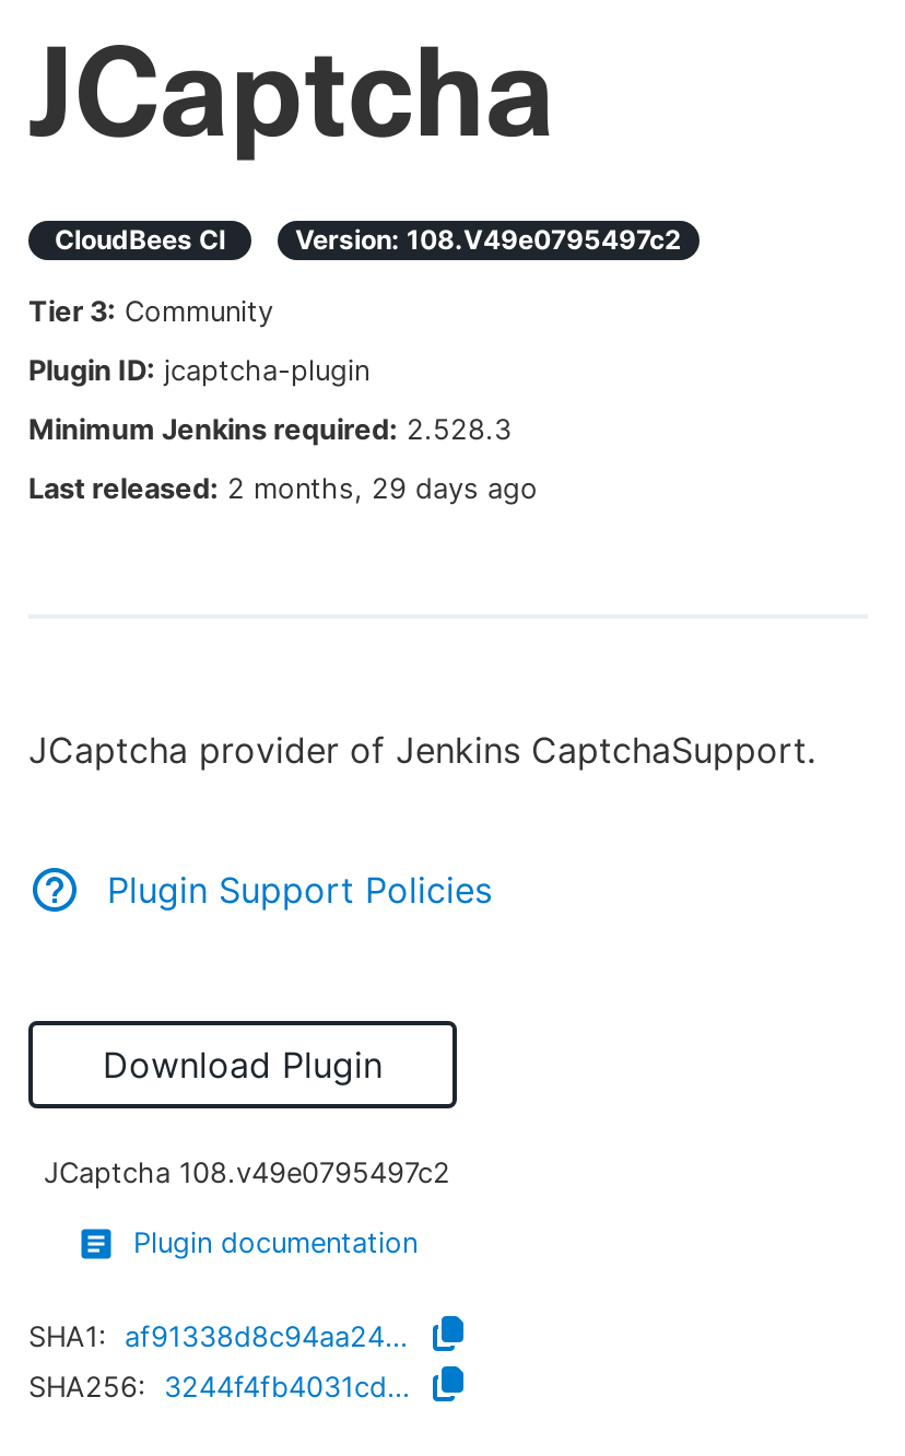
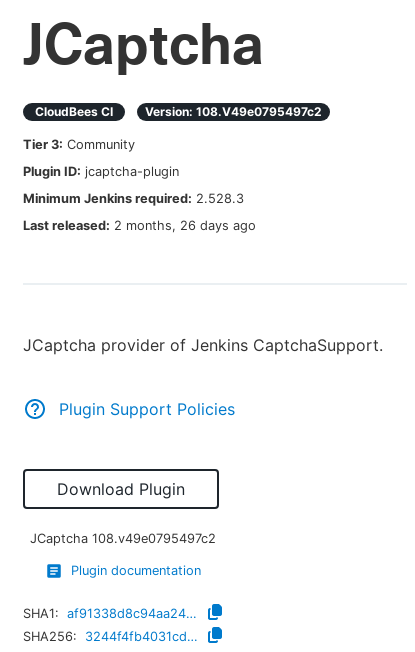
[28,472,538,505] Last released: 2 months, 29 days ago -> [23,218,256,233] Last released: 2 months, 26 days ago

